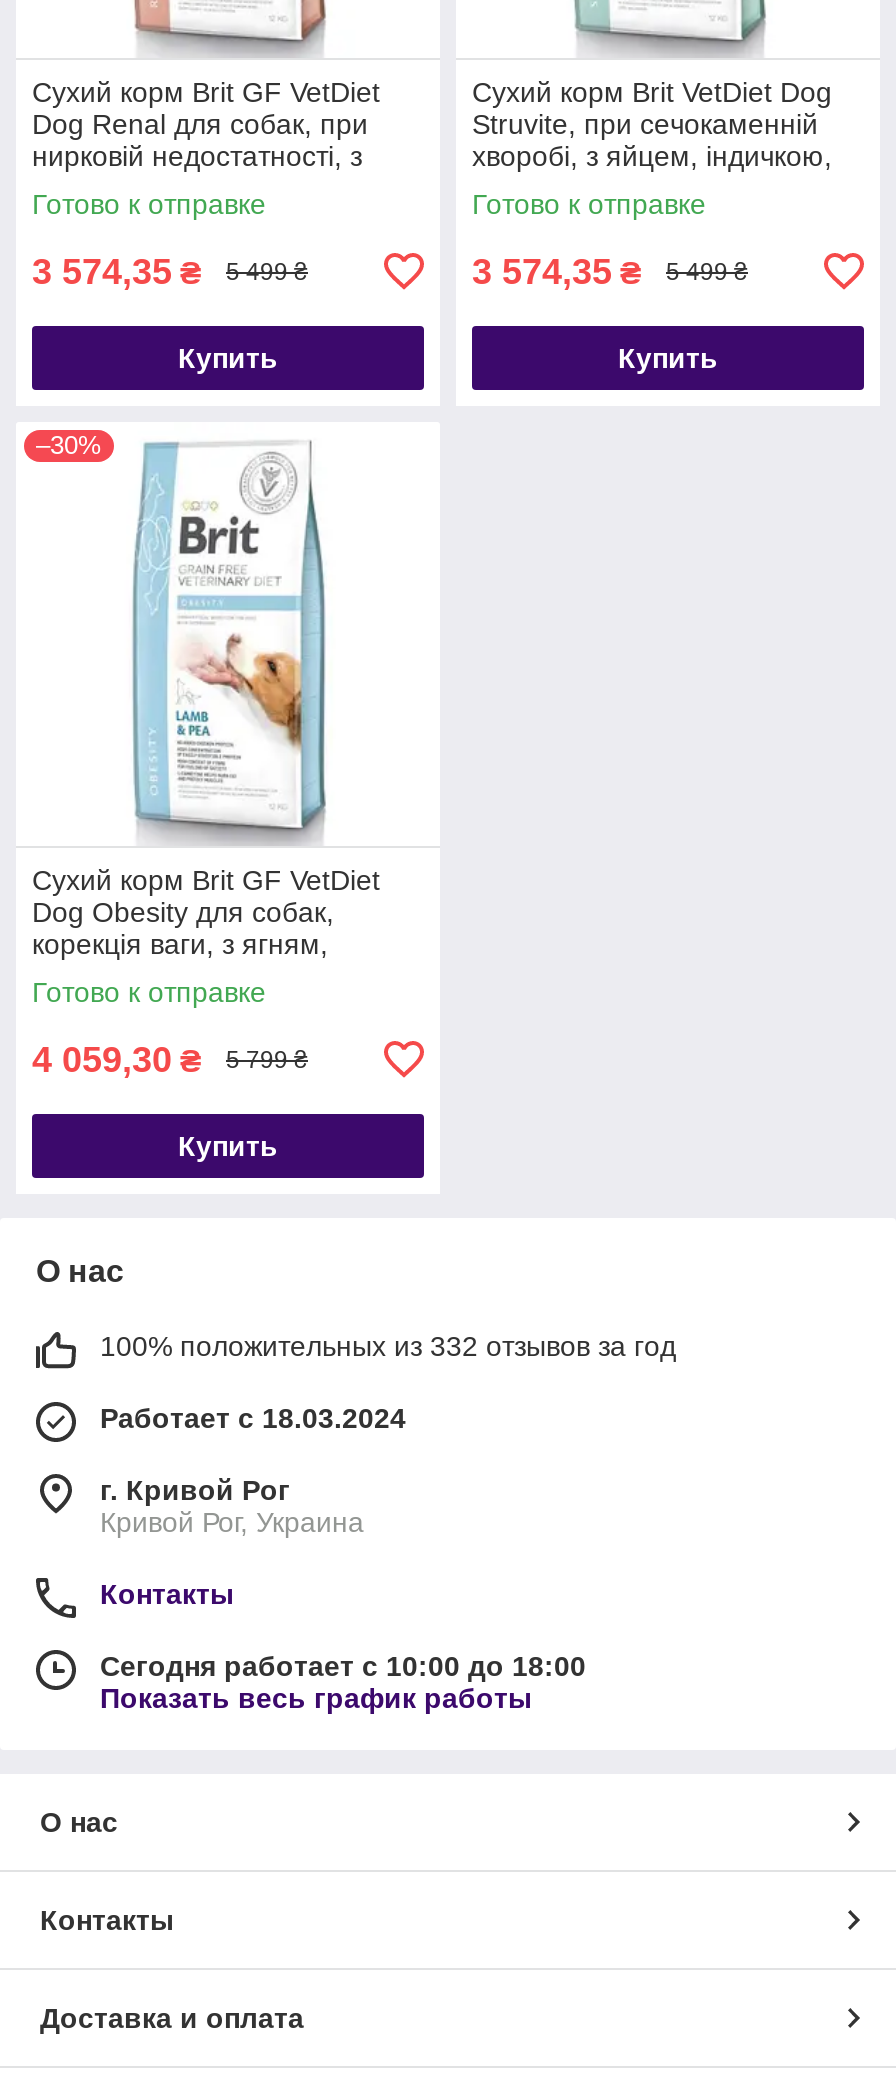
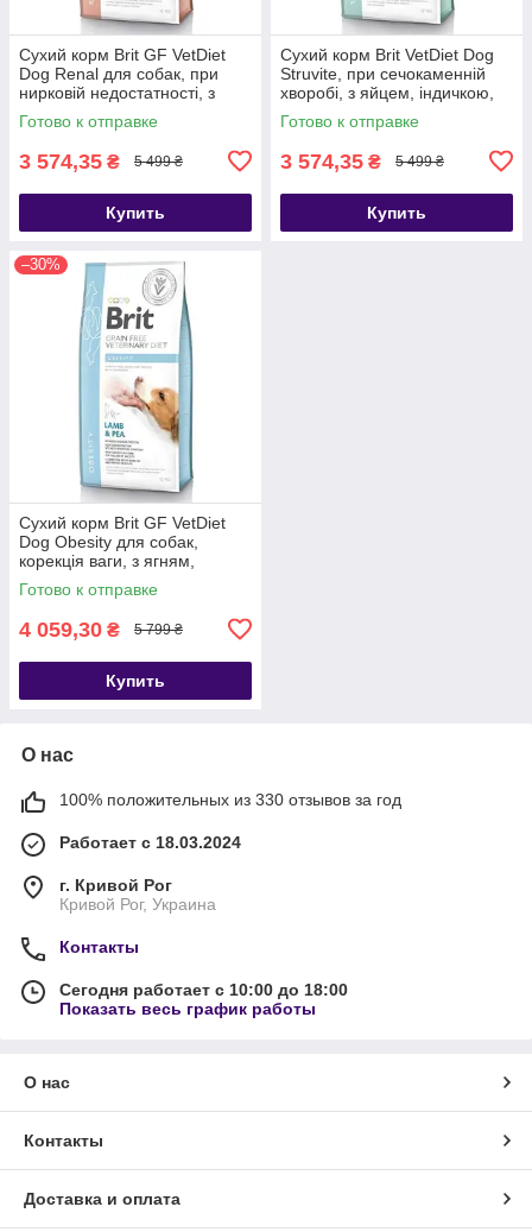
[100,1330,676,1362] 100% положительных из 332 отзывов за год -> [59,790,401,809] 100% положительных из 330 отзывов за год

